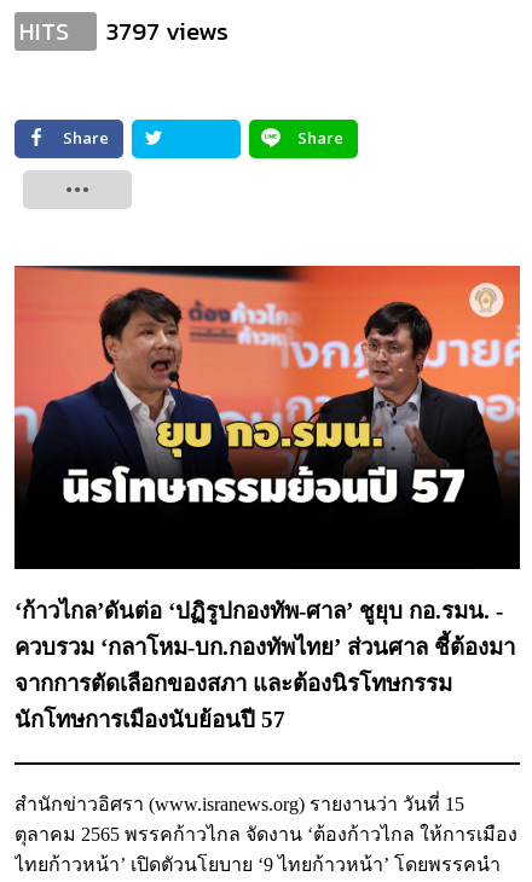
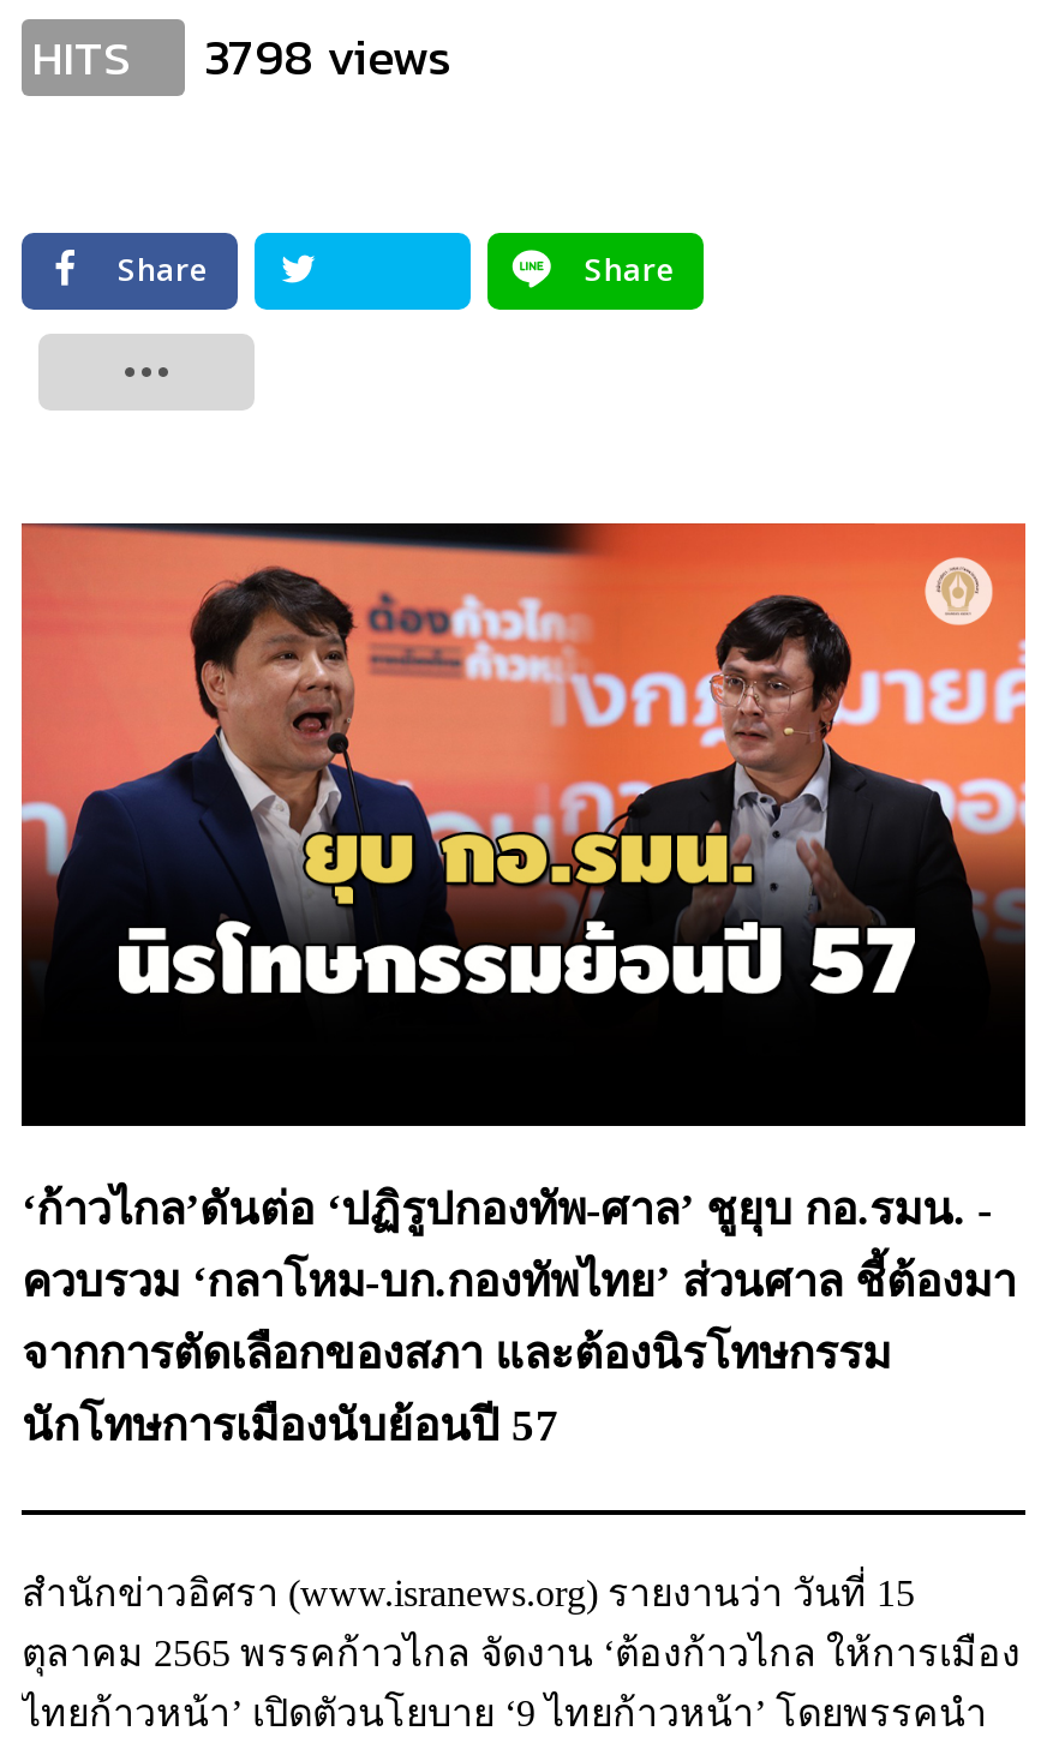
[19,11,229,49] HITS 3797 views -> [31,18,451,92] HITS 3798 views

